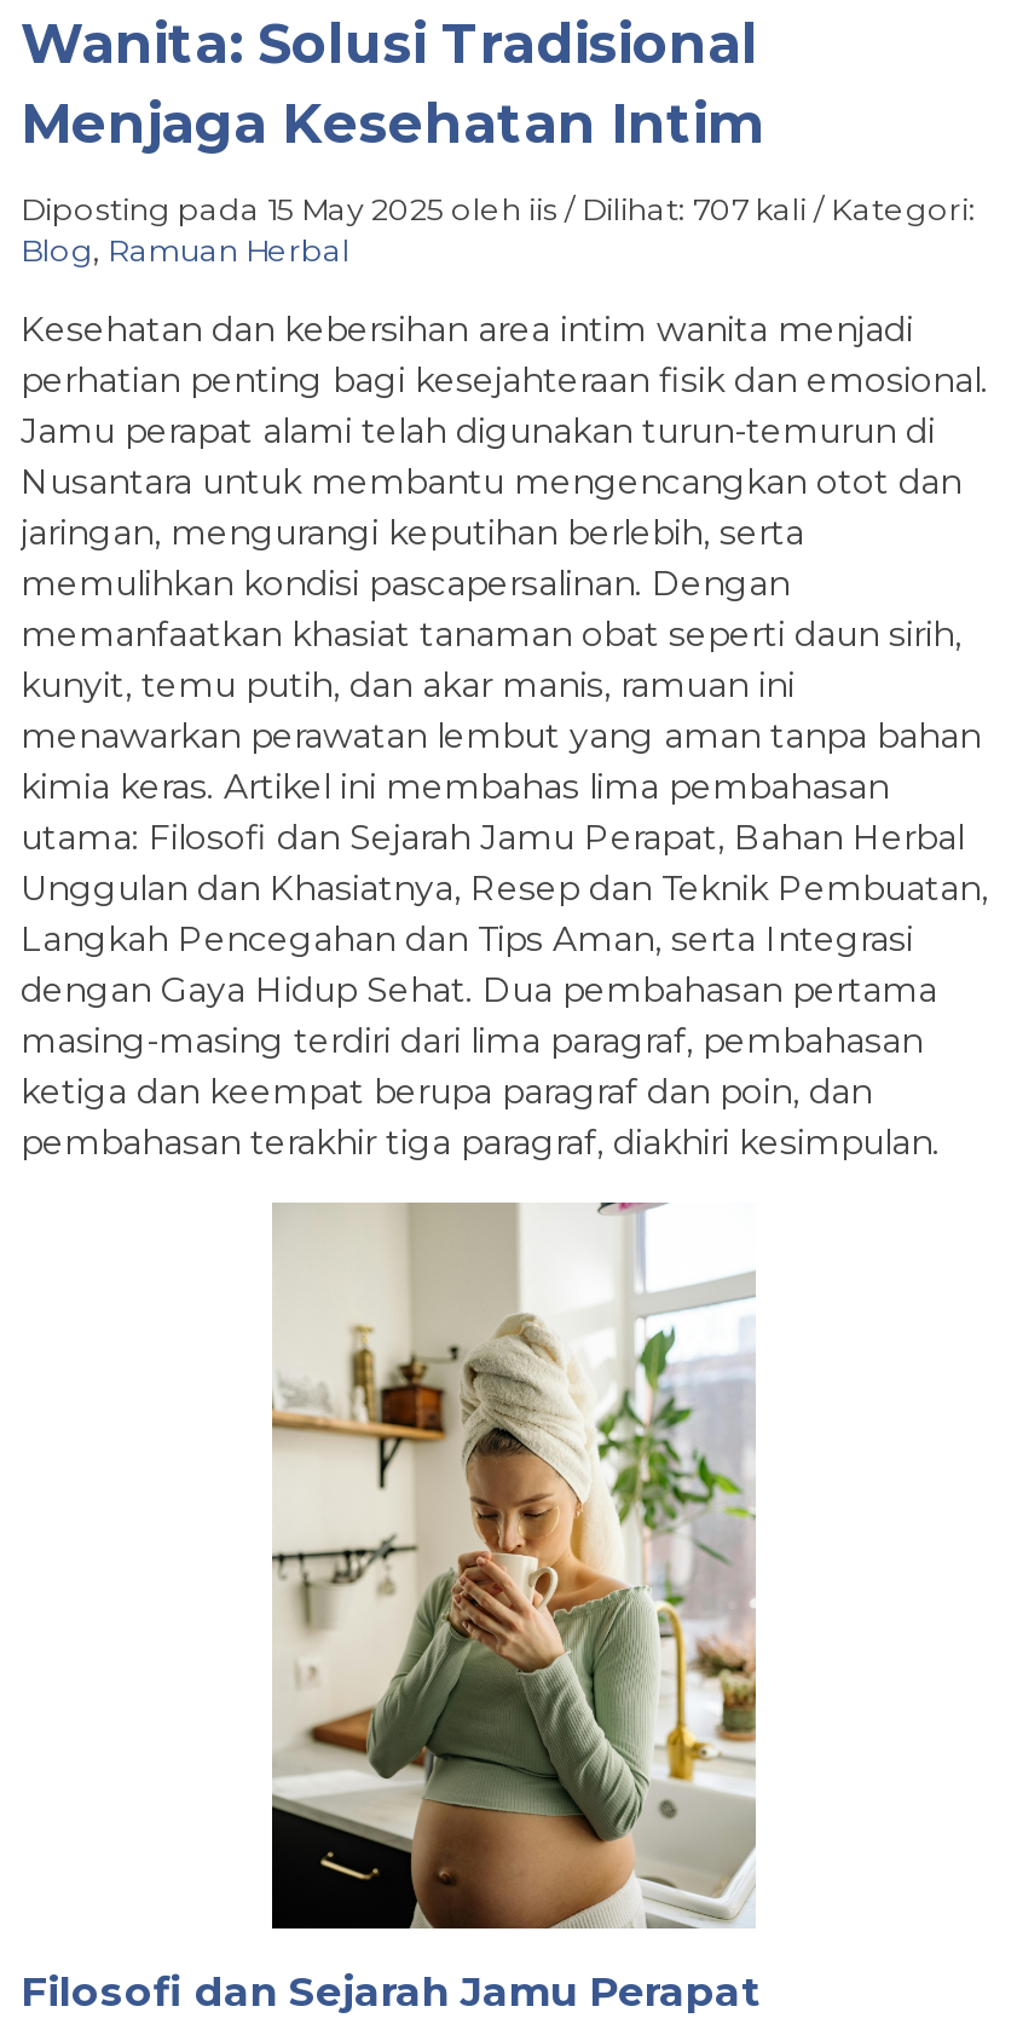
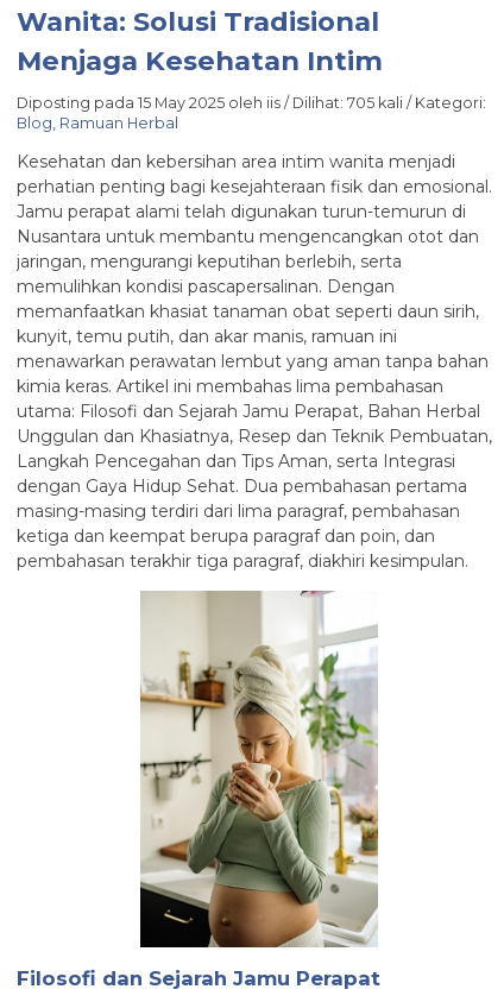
[21,191,976,227] Diposting pada 15 May 2025 oleh iis / Dilihat: 707 kali / Kategori: -> [17,94,486,112] Diposting pada 15 May 2025 oleh iis / Dilihat: 705 kali / Kategori:

